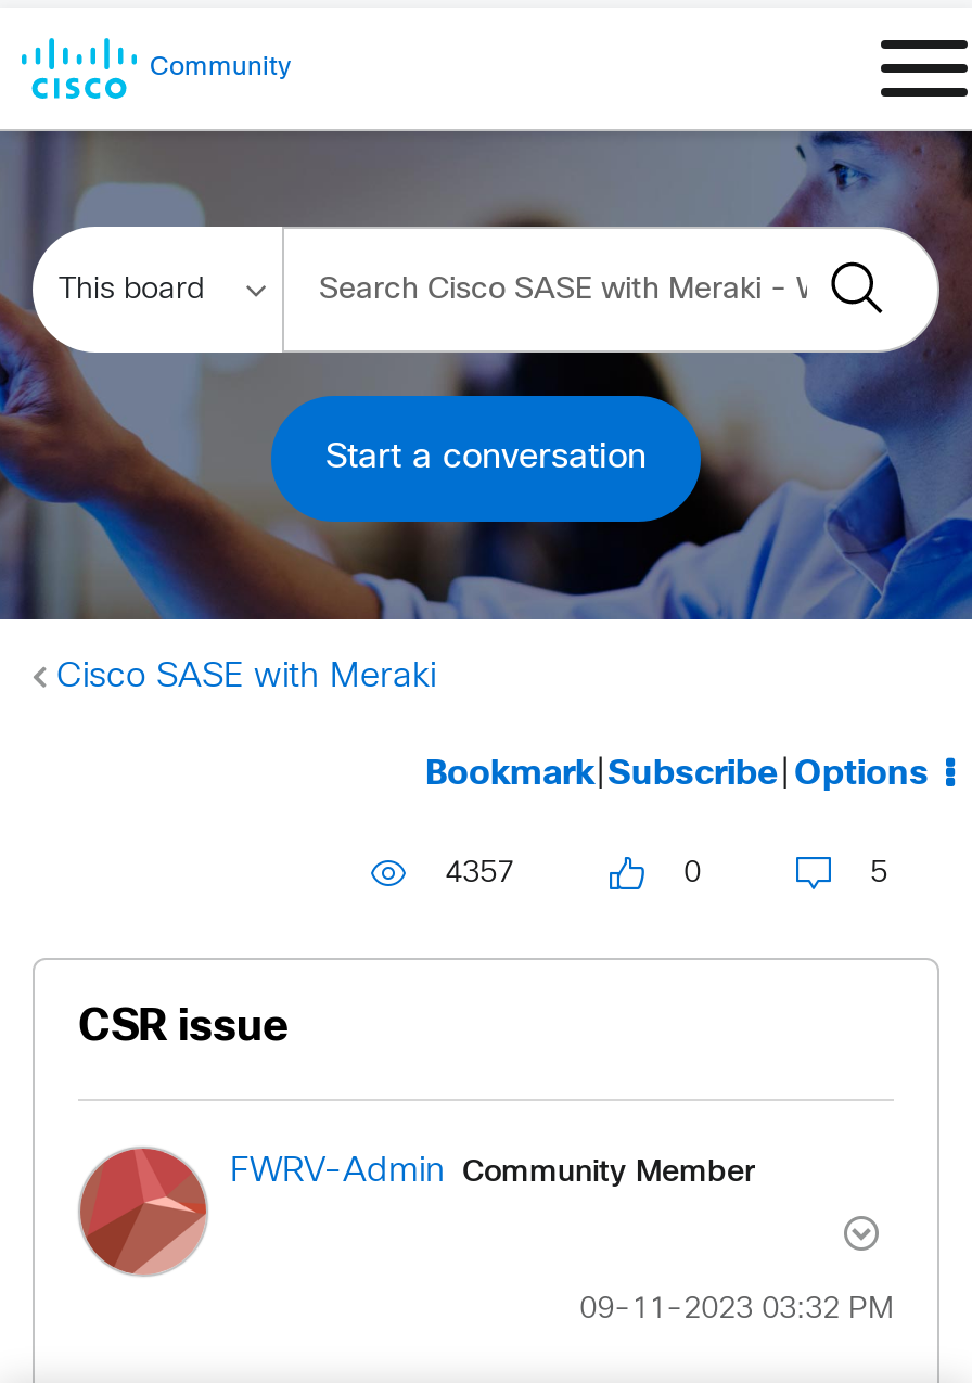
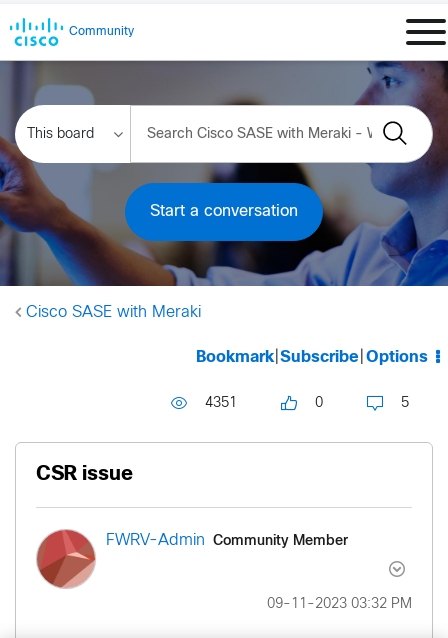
[445,860,514,888] 4357 -> [205,397,237,410] 4351

